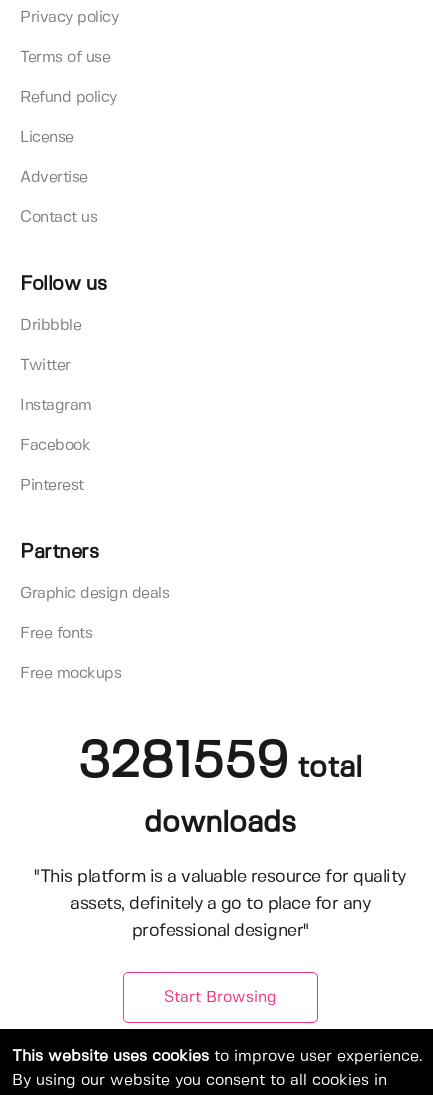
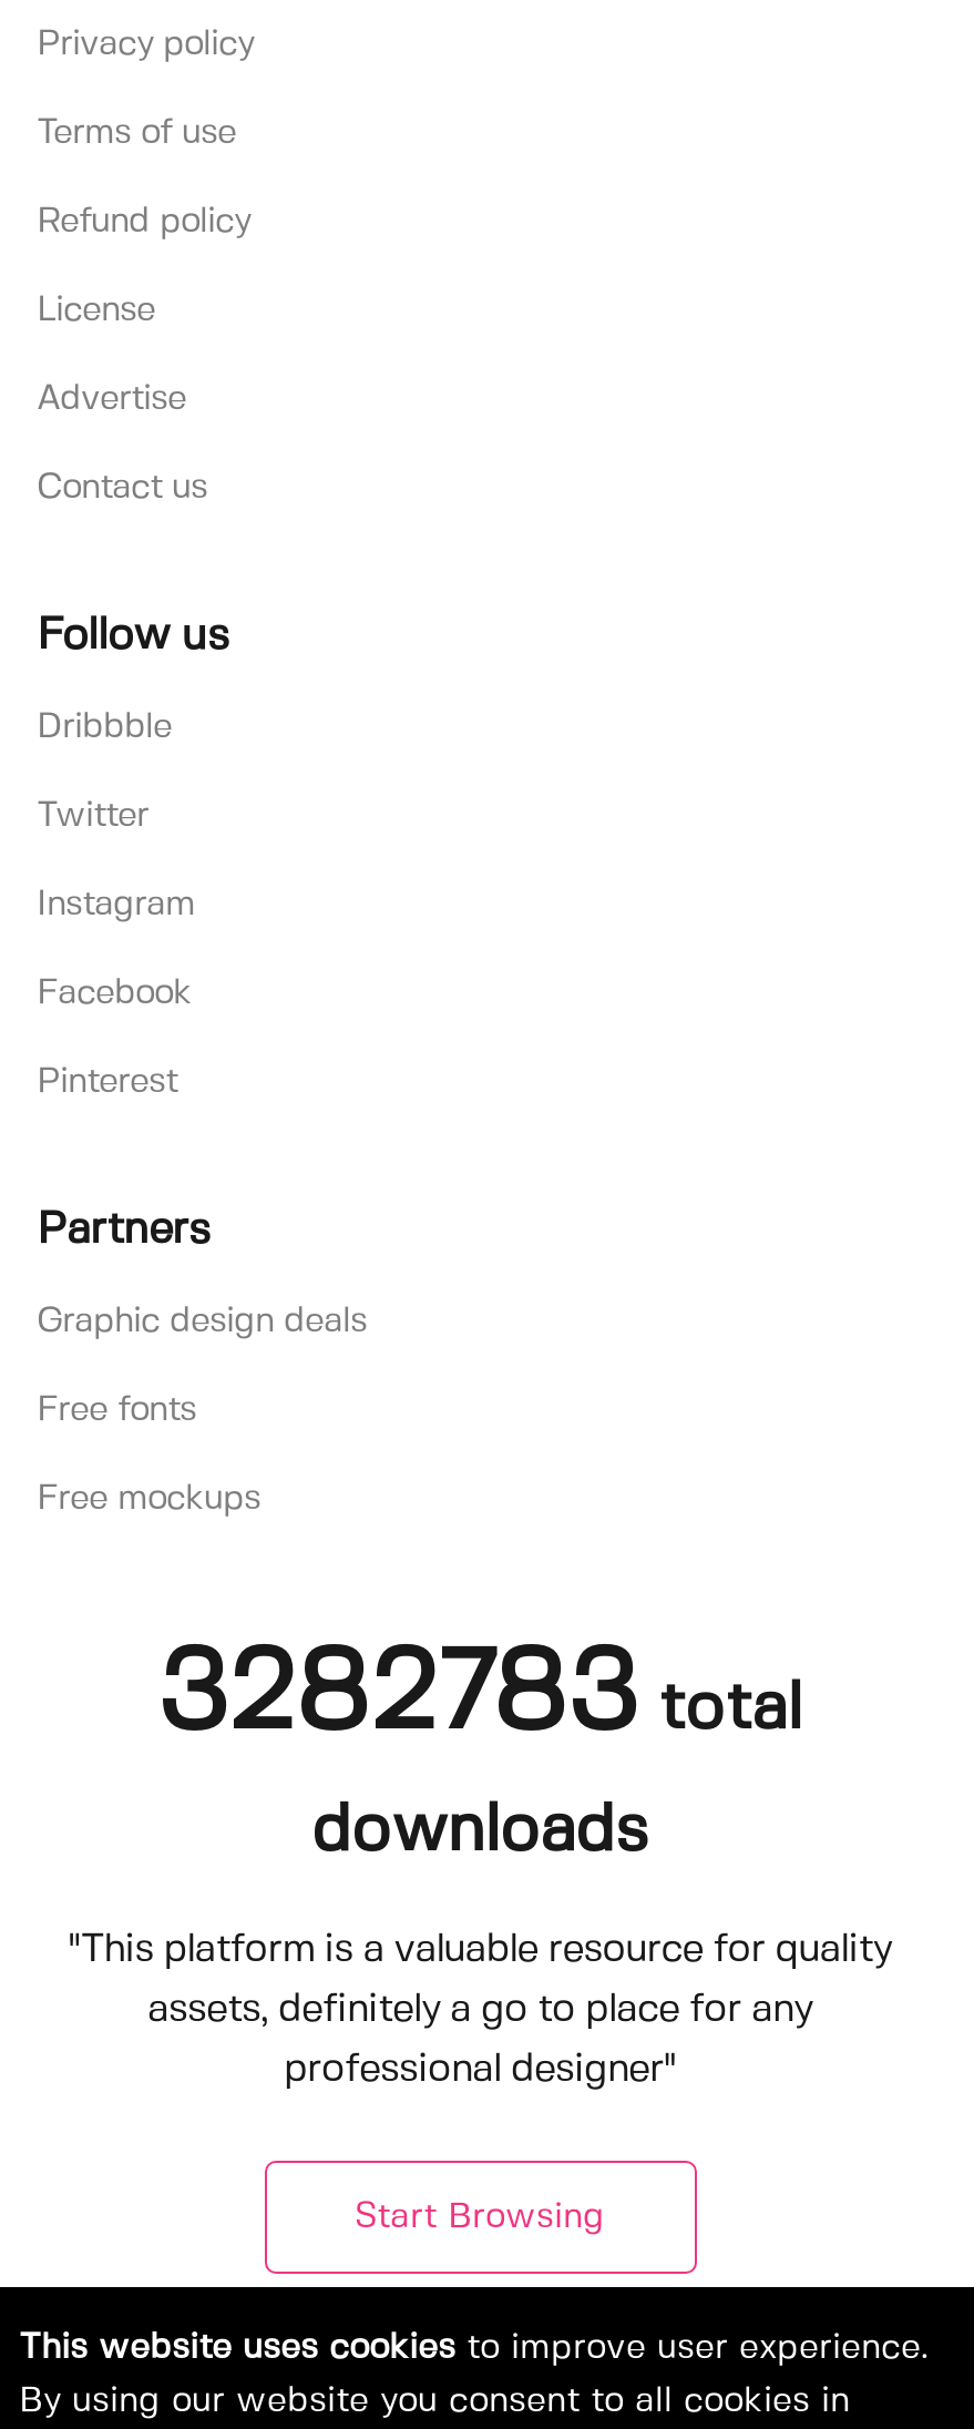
[78,738,362,786] 3281559 total -> [157,1643,802,1749] 3282783 total

